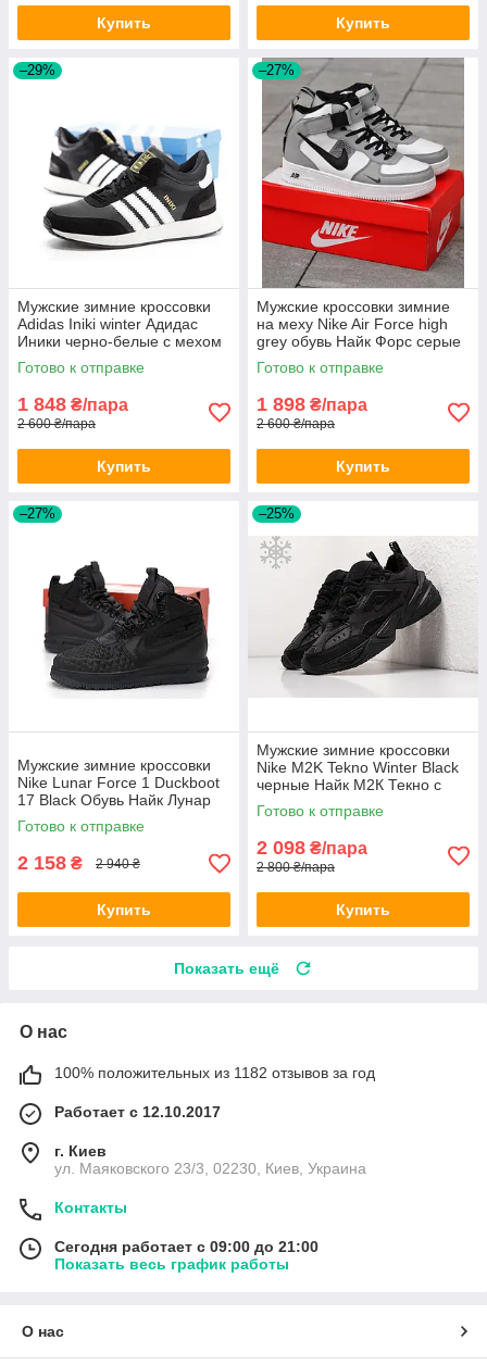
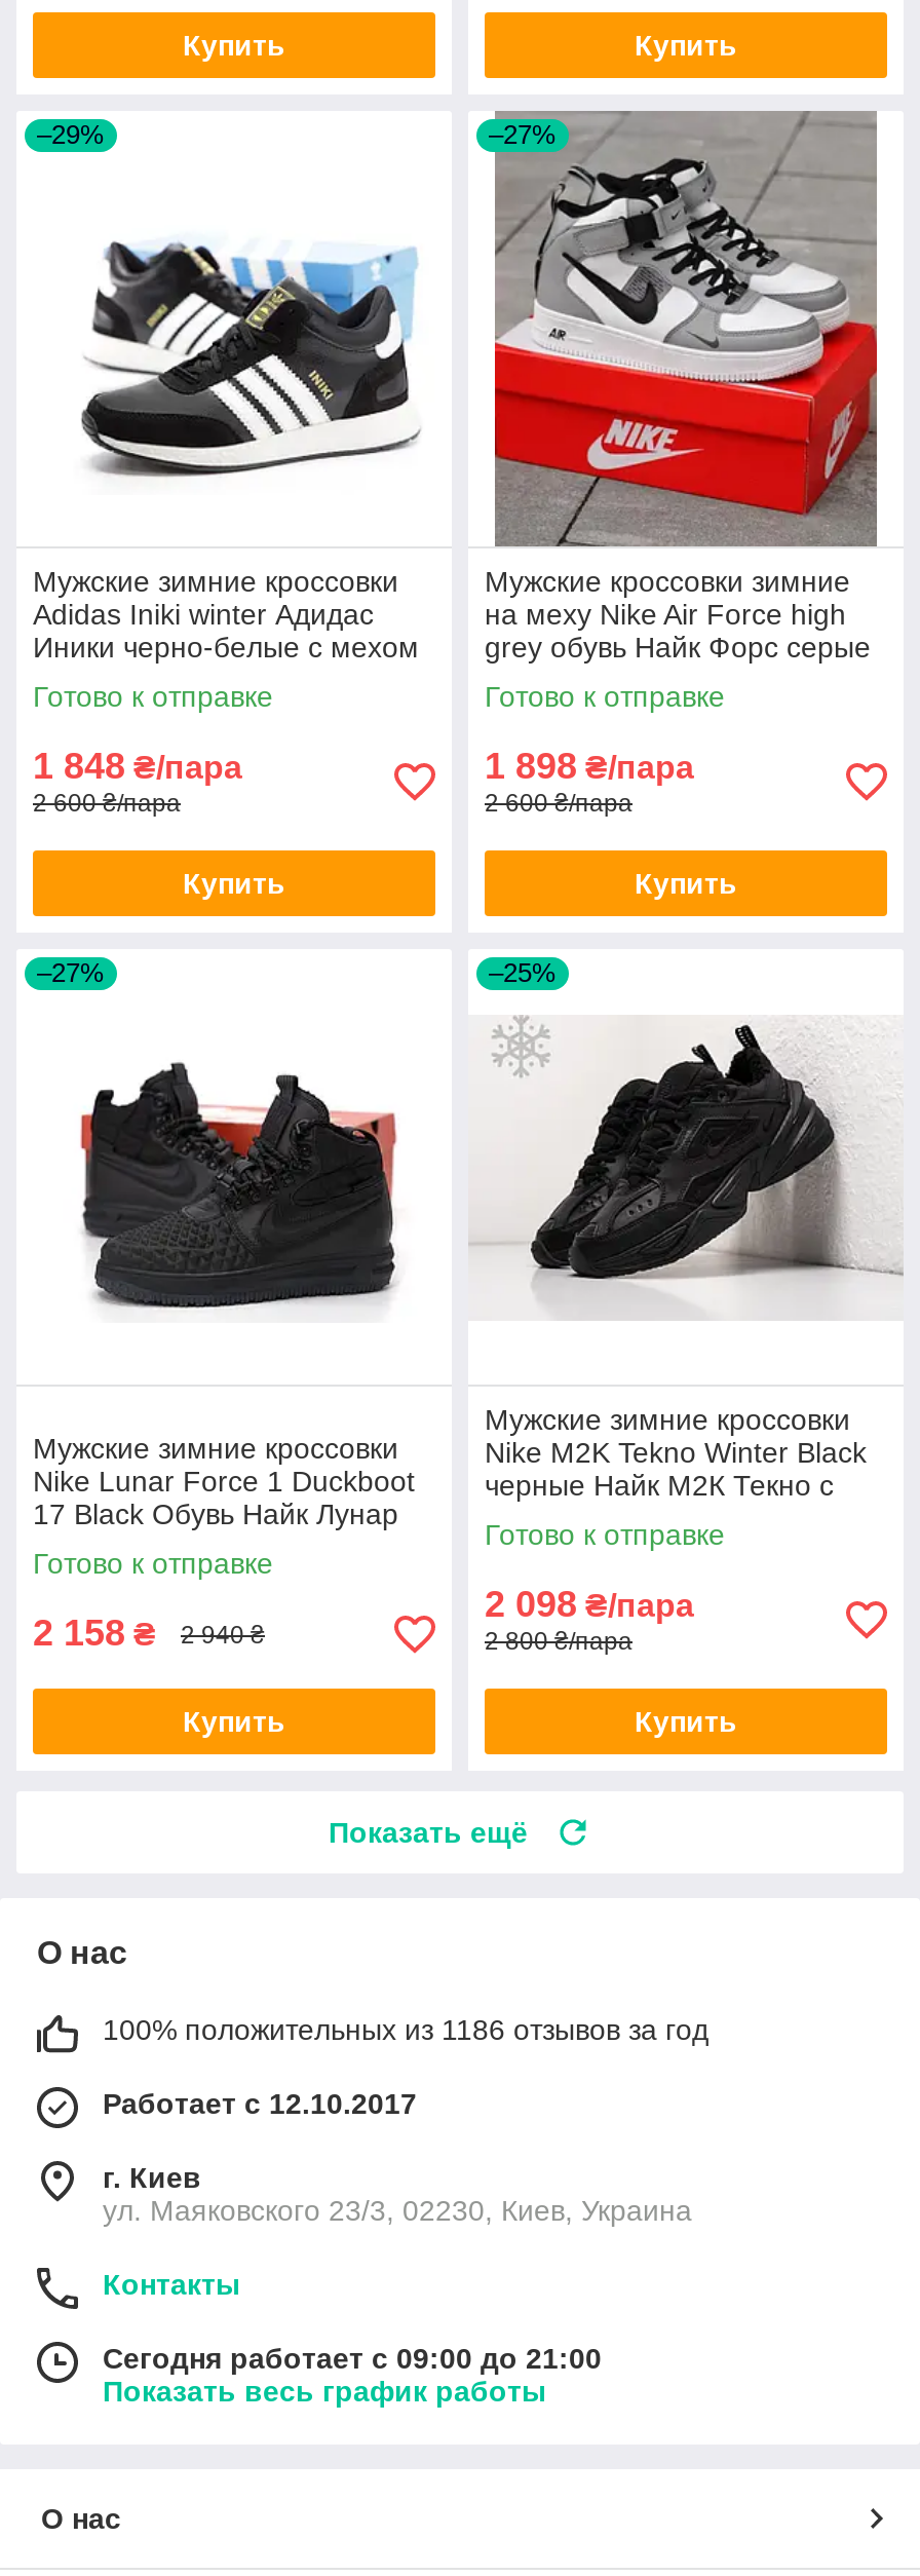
[54,1065,375,1082] 100% положительных из 1182 отзывов за год -> [103,2014,708,2047] 100% положительных из 1186 отзывов за год

